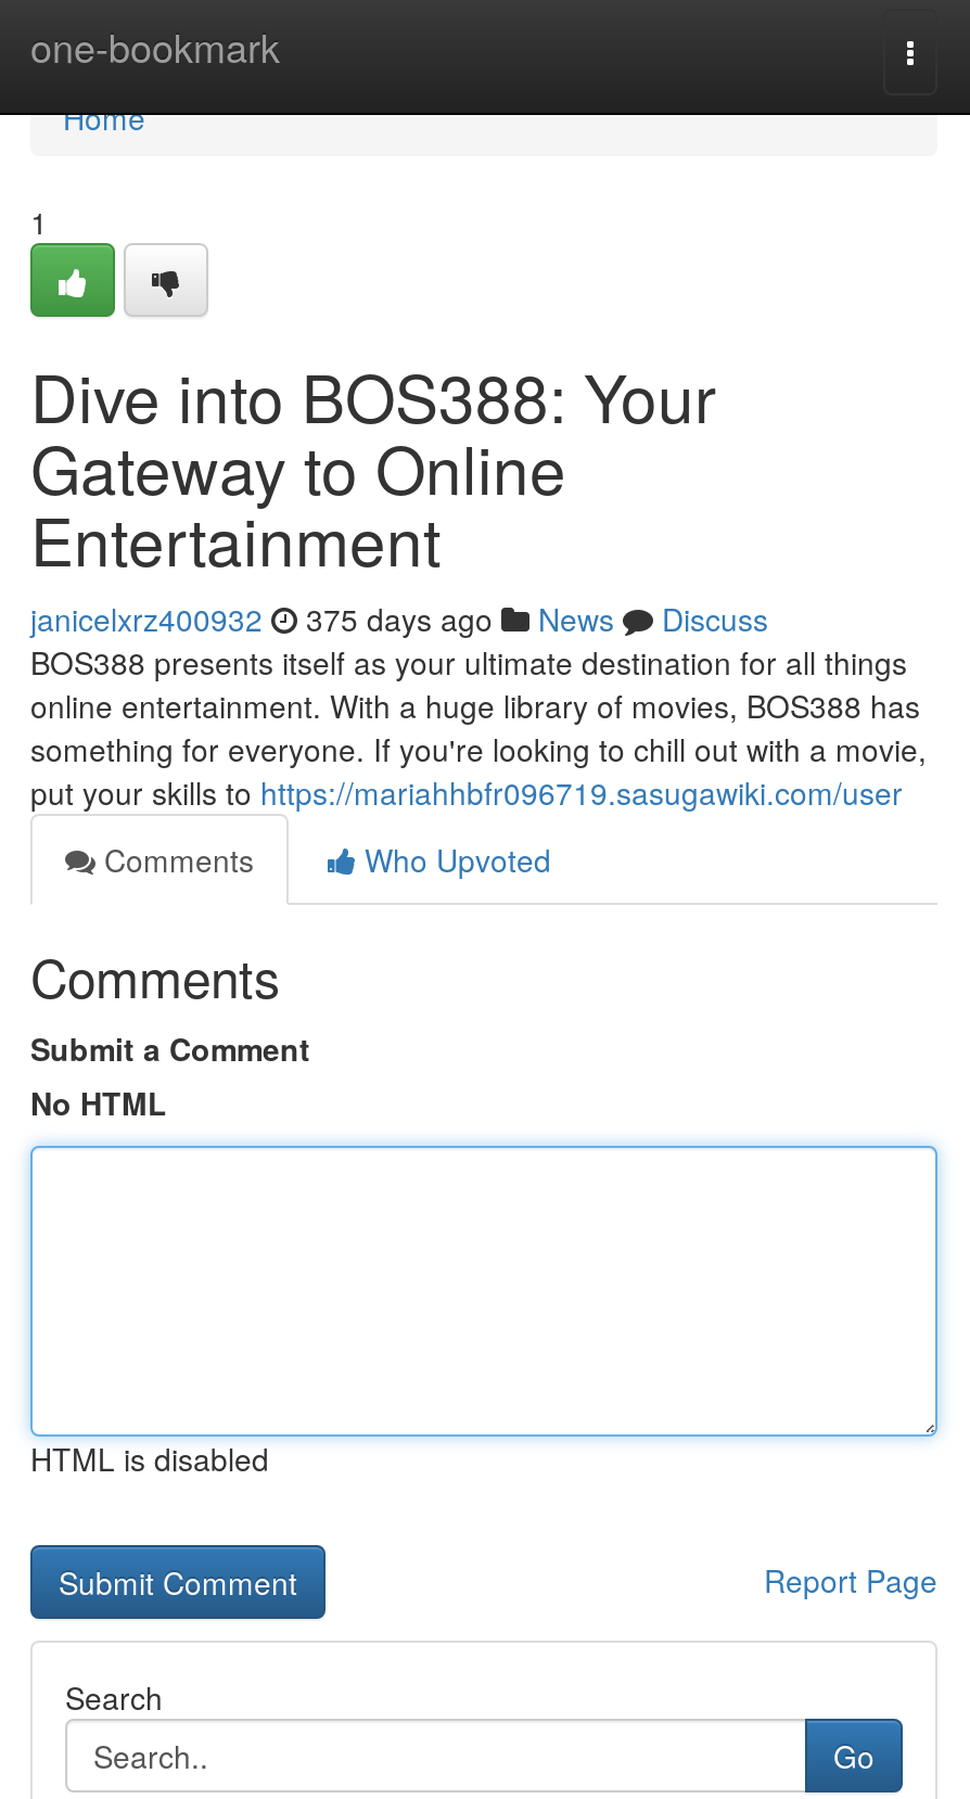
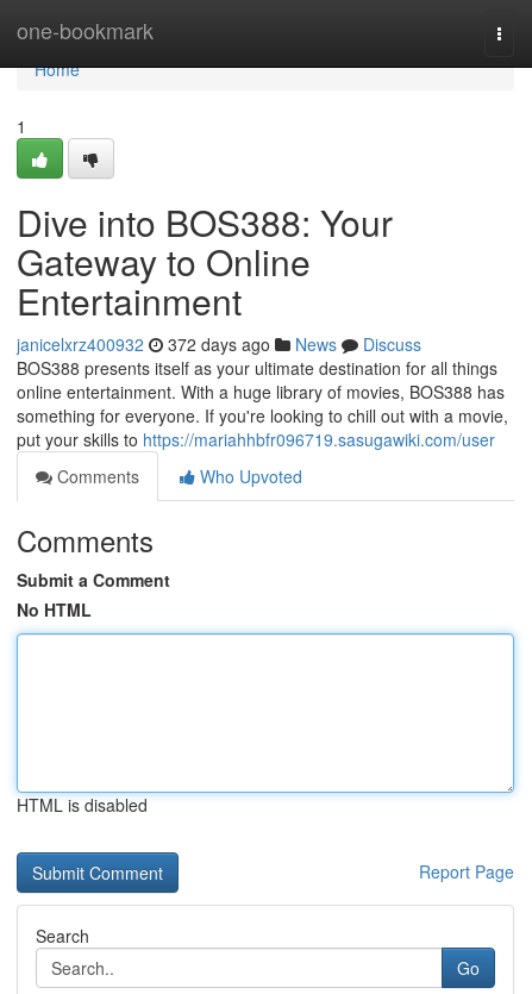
[30,597,768,640] janicelxrz400932 375 days ago News Discuss -> [17,332,421,356] janicelxrz400932 372 days ago News Discuss

